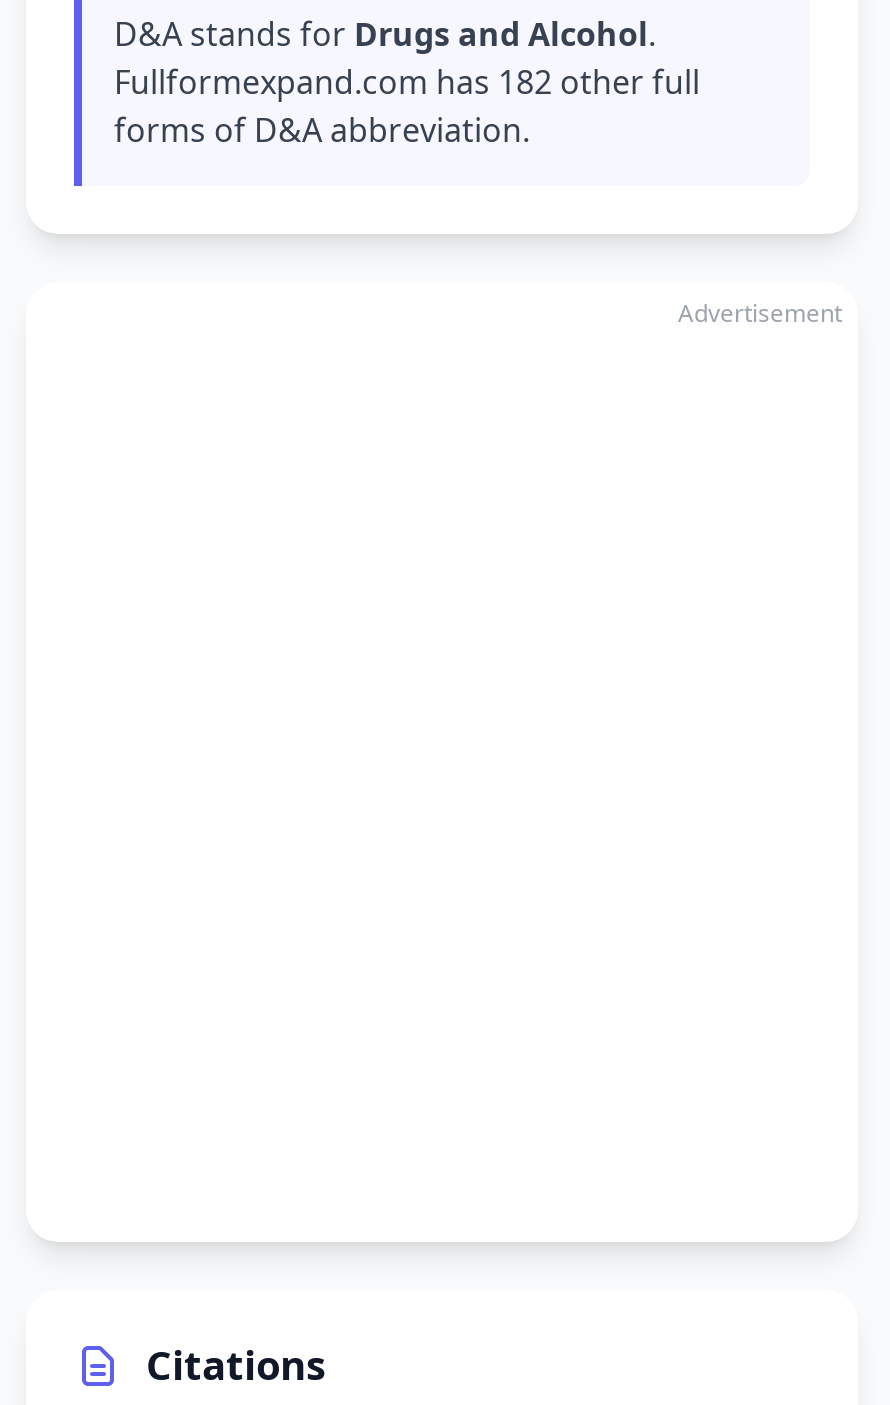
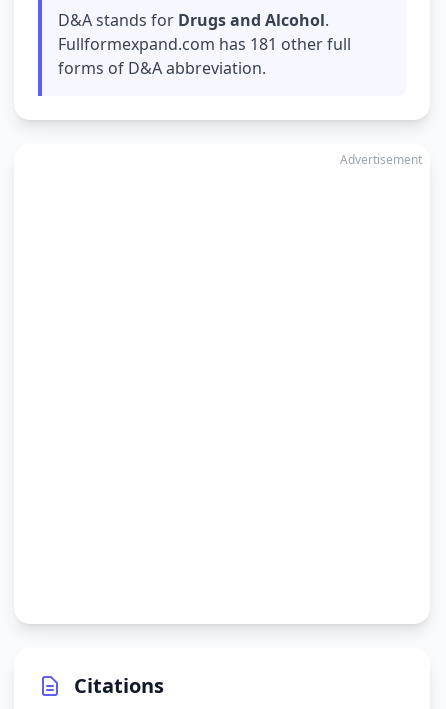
[114,60,700,104] Fullformexpand.com has 182 other full -> [58,33,351,55] Fullformexpand.com has 181 other full

